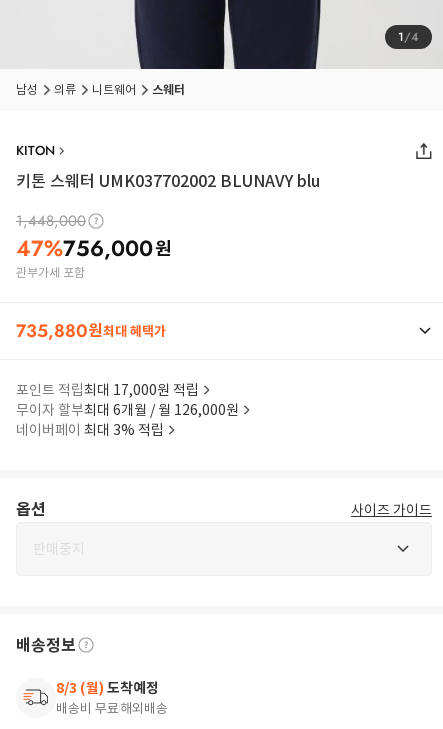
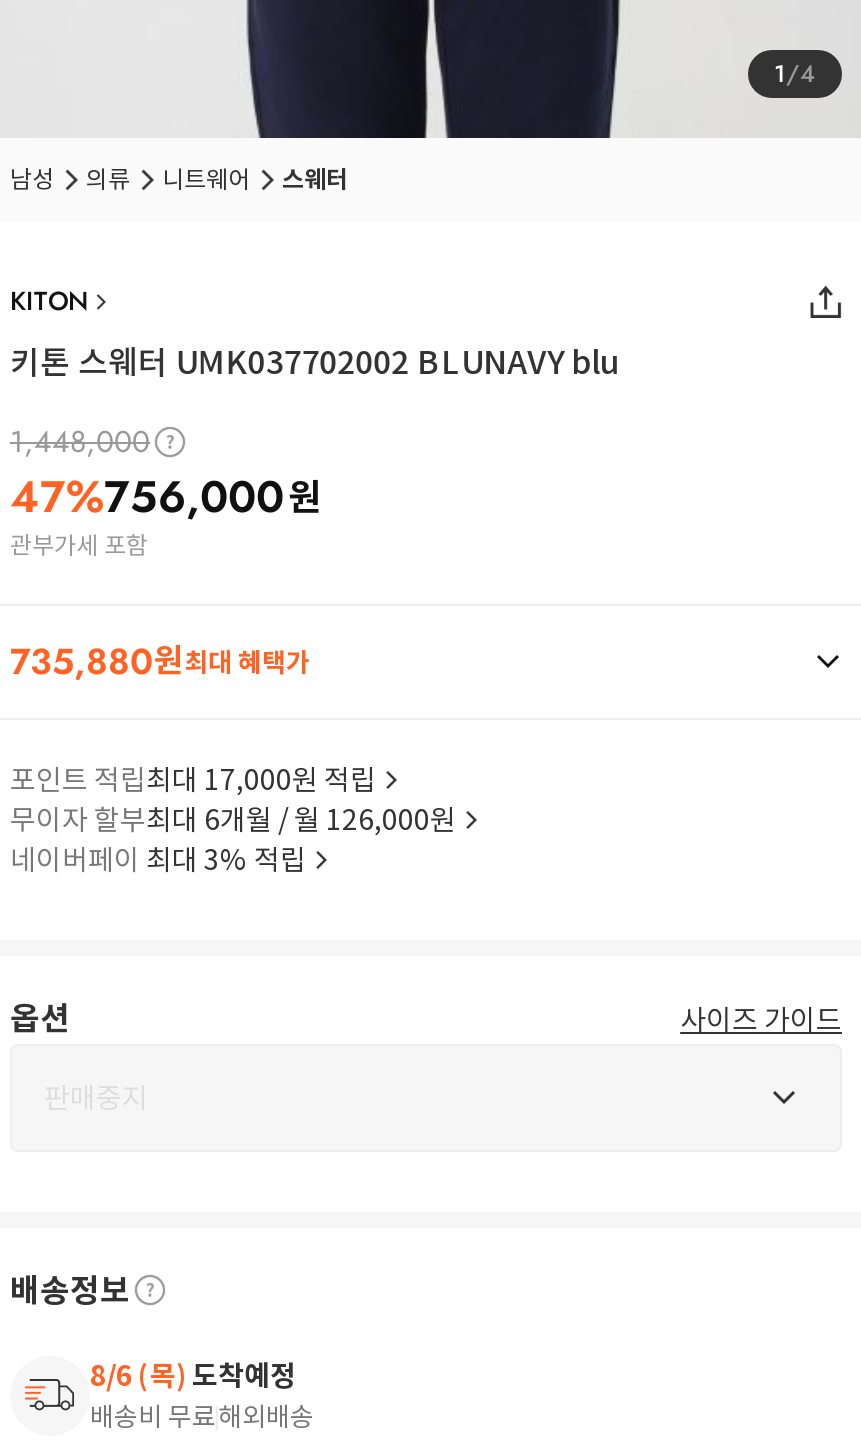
[56,679,159,697] 8/3 (월) 도착예정 -> [90,1358,296,1394] 8/6 (목) 도착예정

